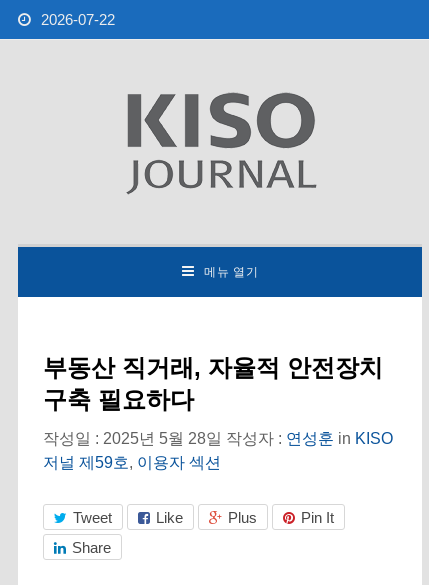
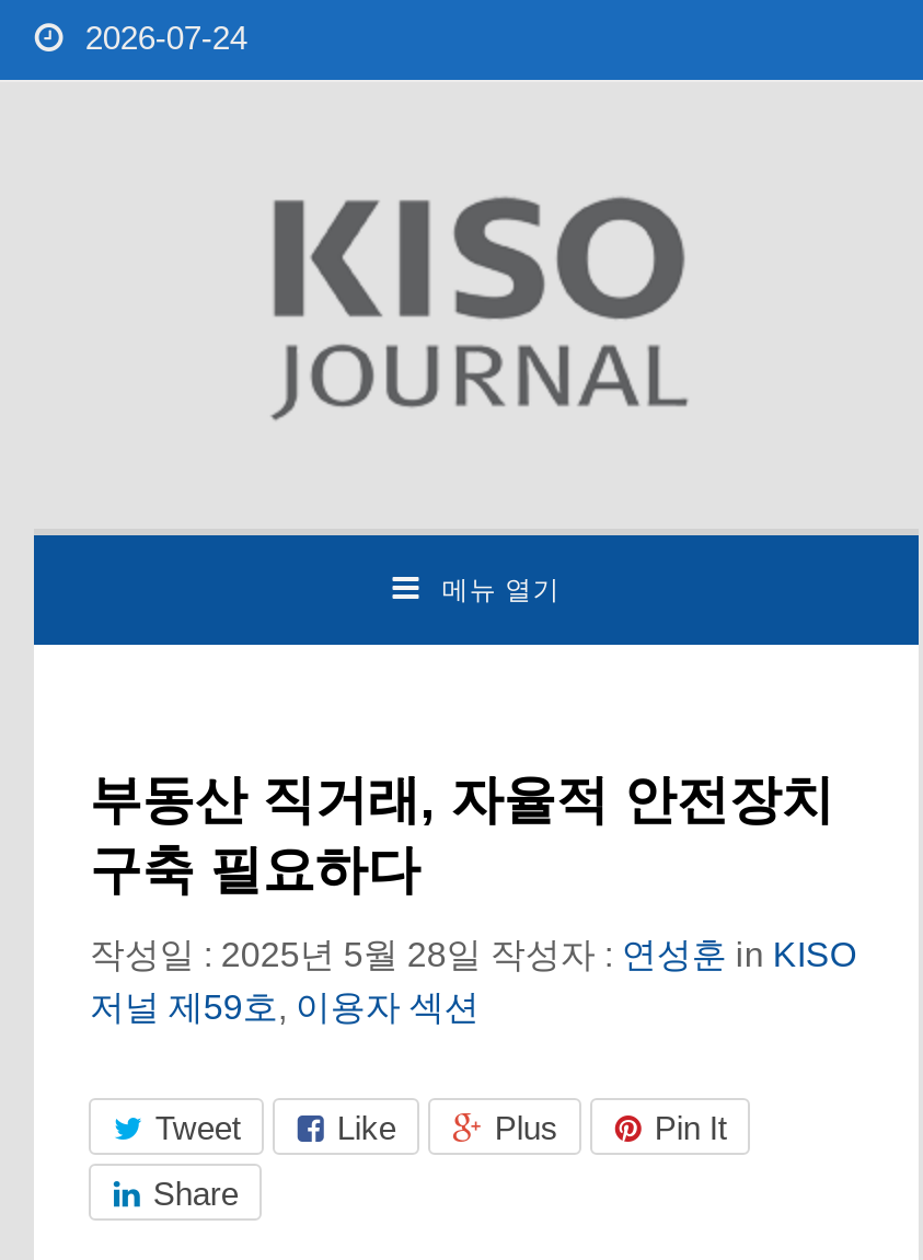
[41,11,115,28] 2026-07-22 -> [85,19,247,56] 2026-07-24

